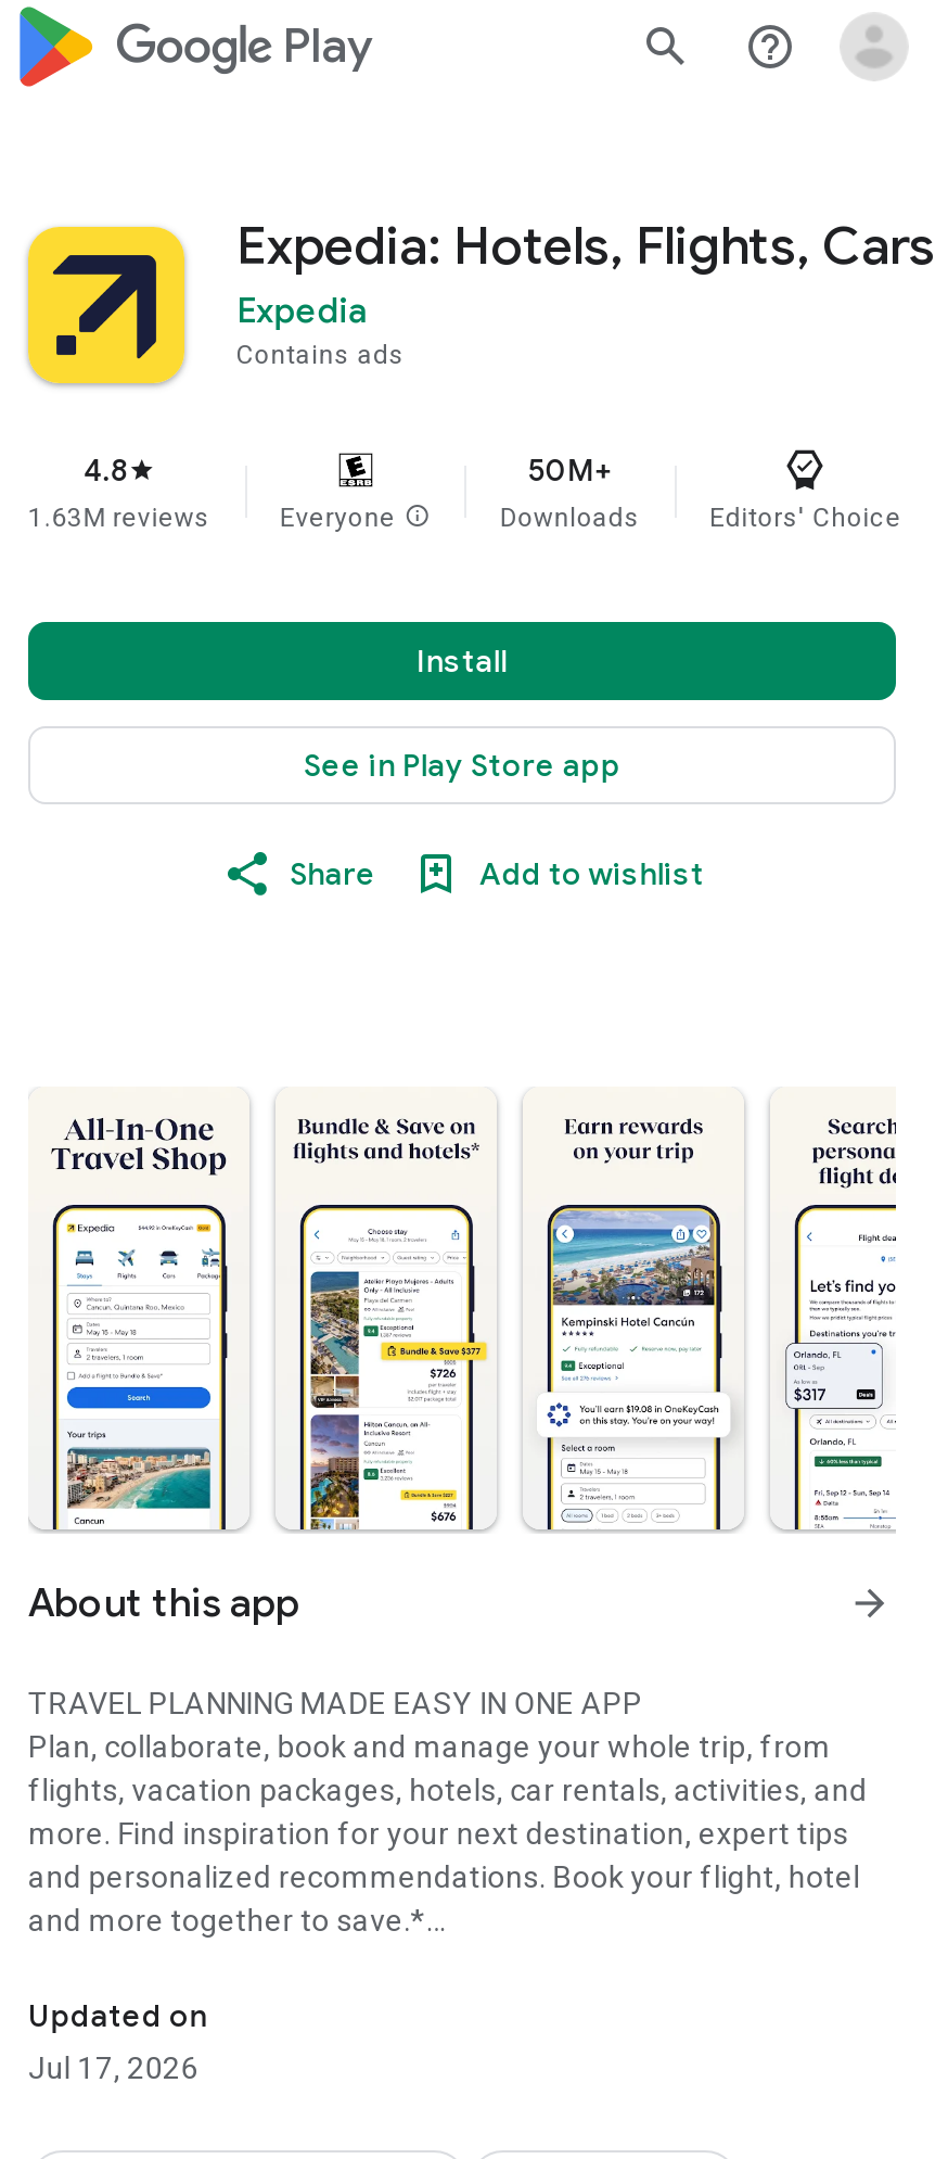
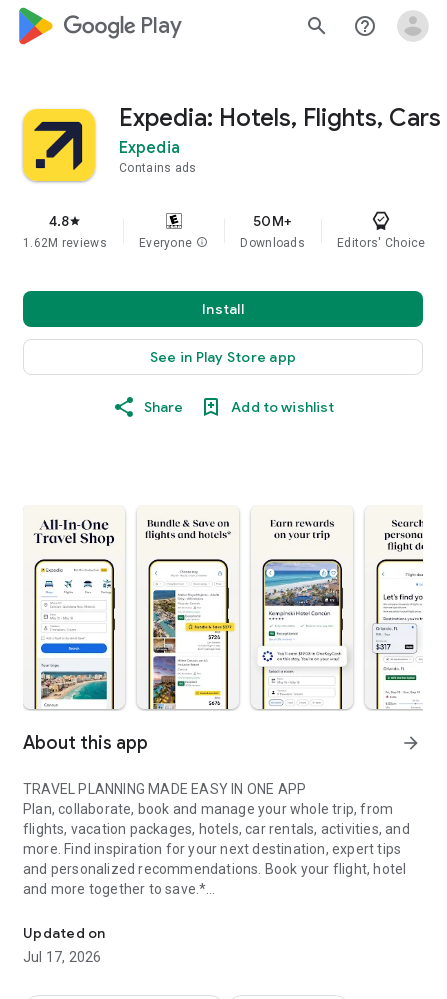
[28,503,210,533] 1.63M reviews -> [23,236,107,250] 1.62M reviews

